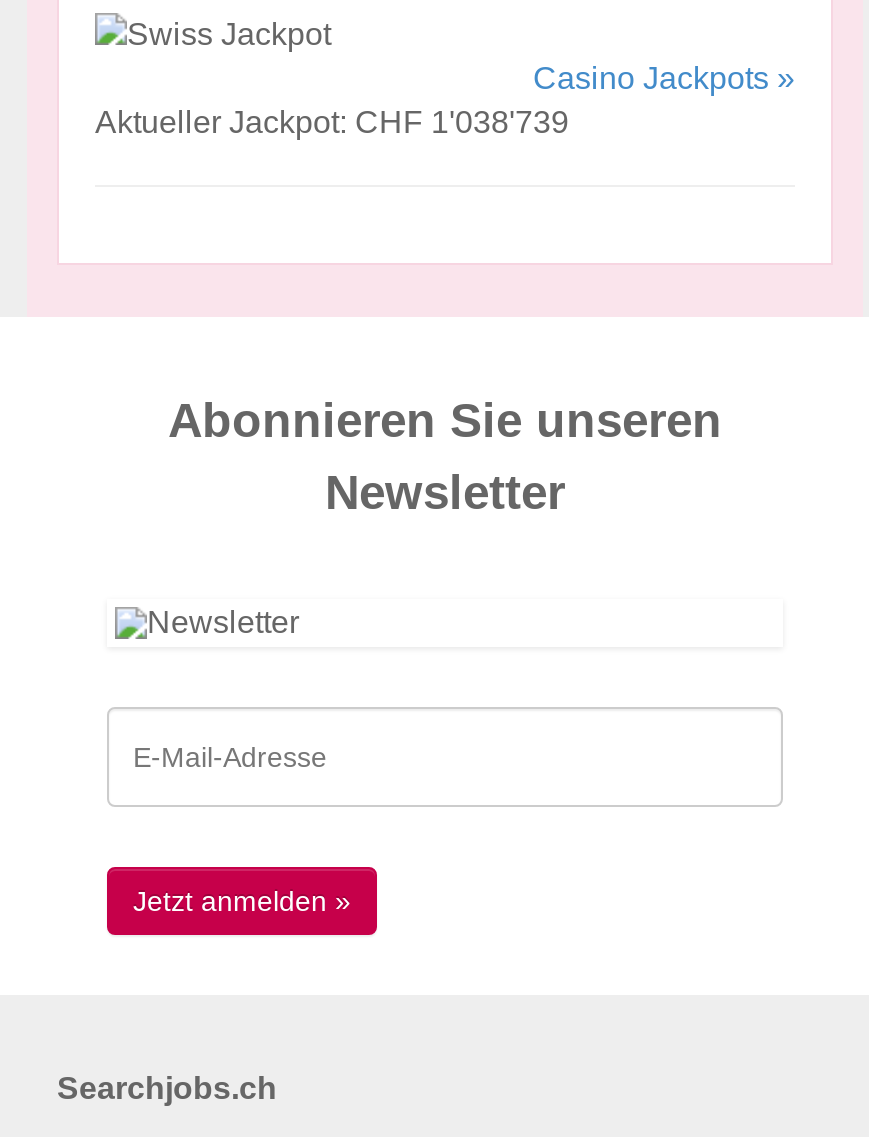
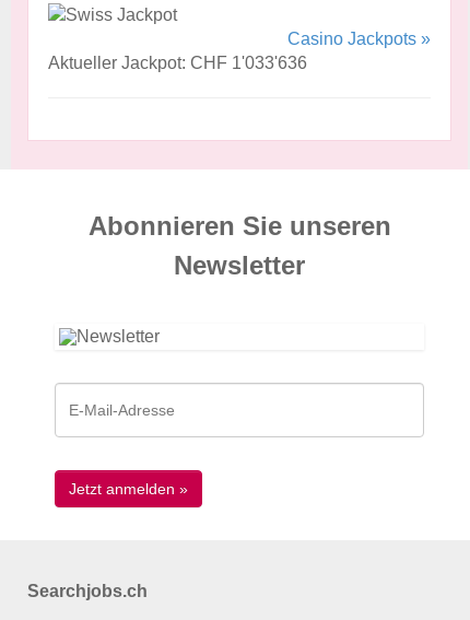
[95,106,569,140] Aktueller Jackpot: CHF 1'038'739 -> [48,54,307,73] Aktueller Jackpot: CHF 1'033'636

